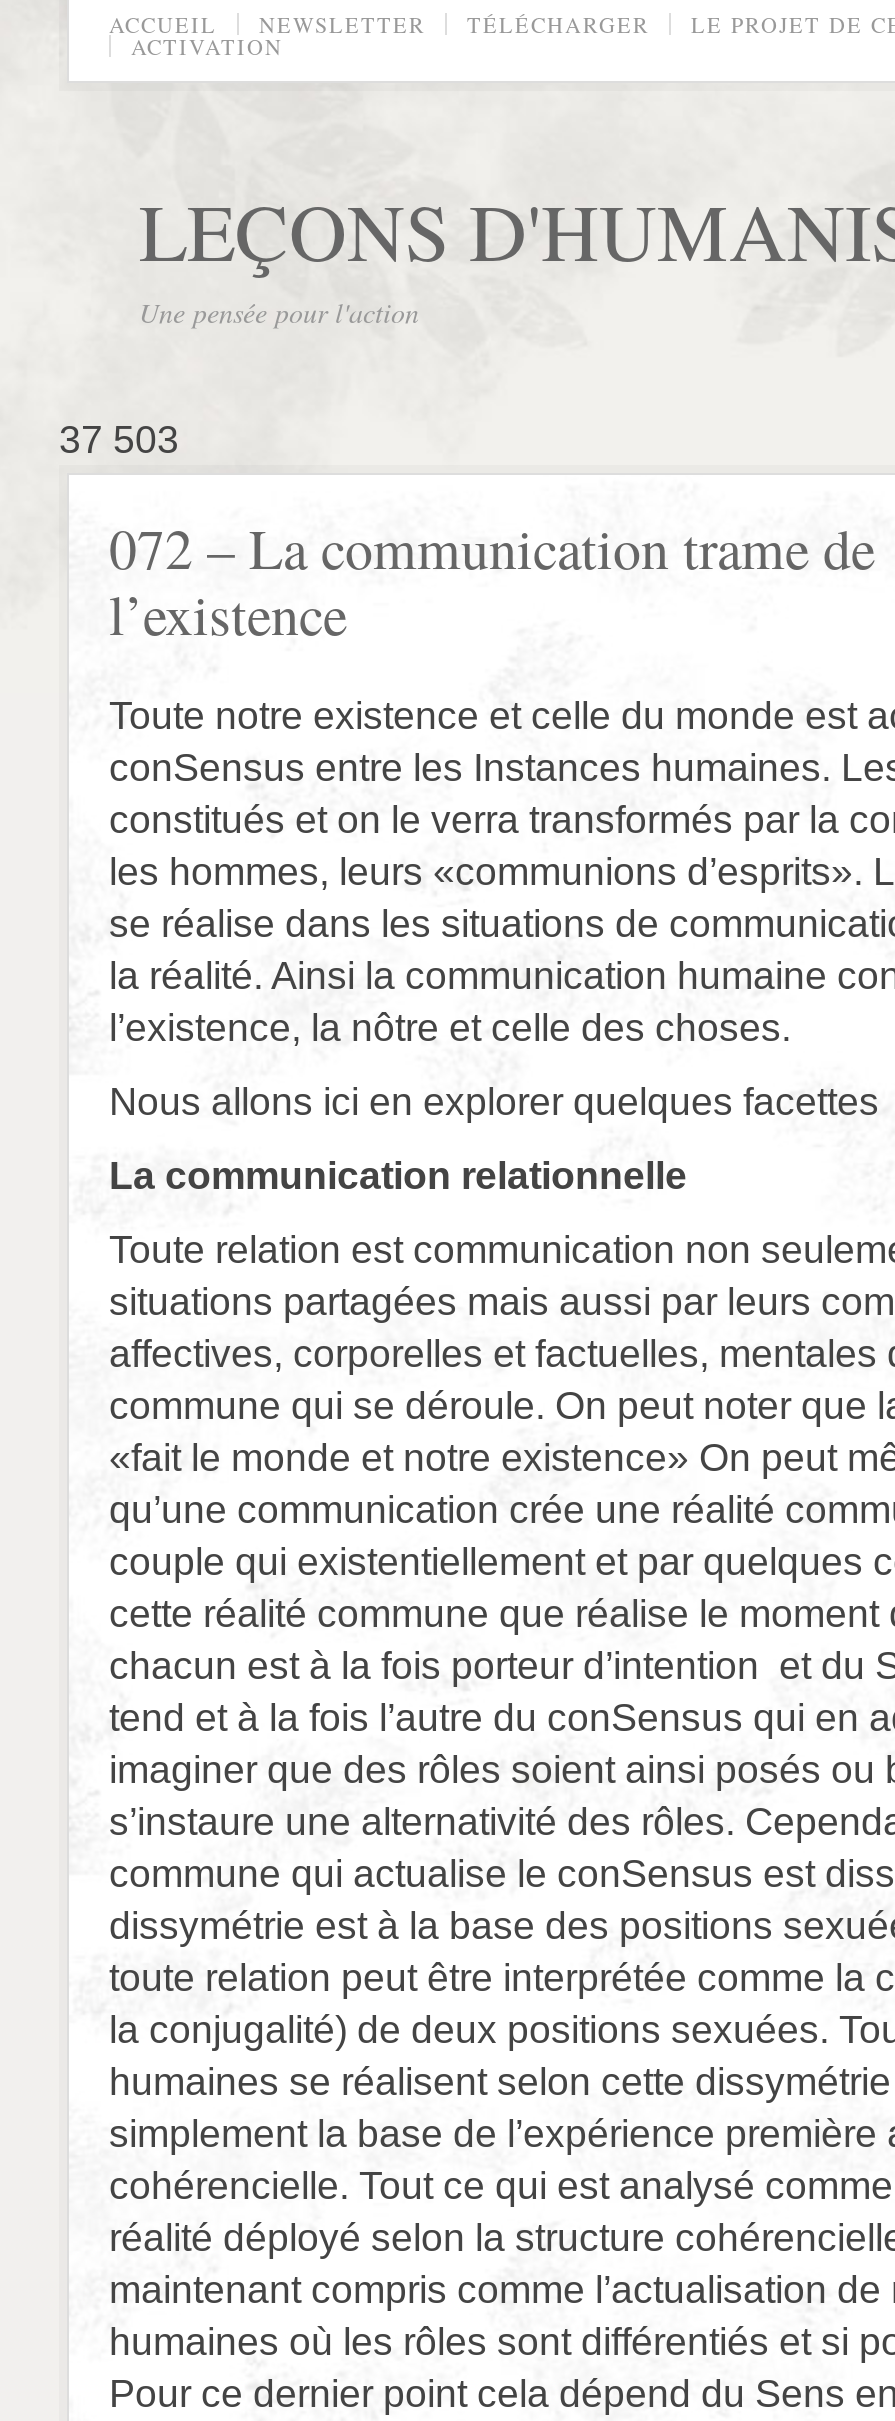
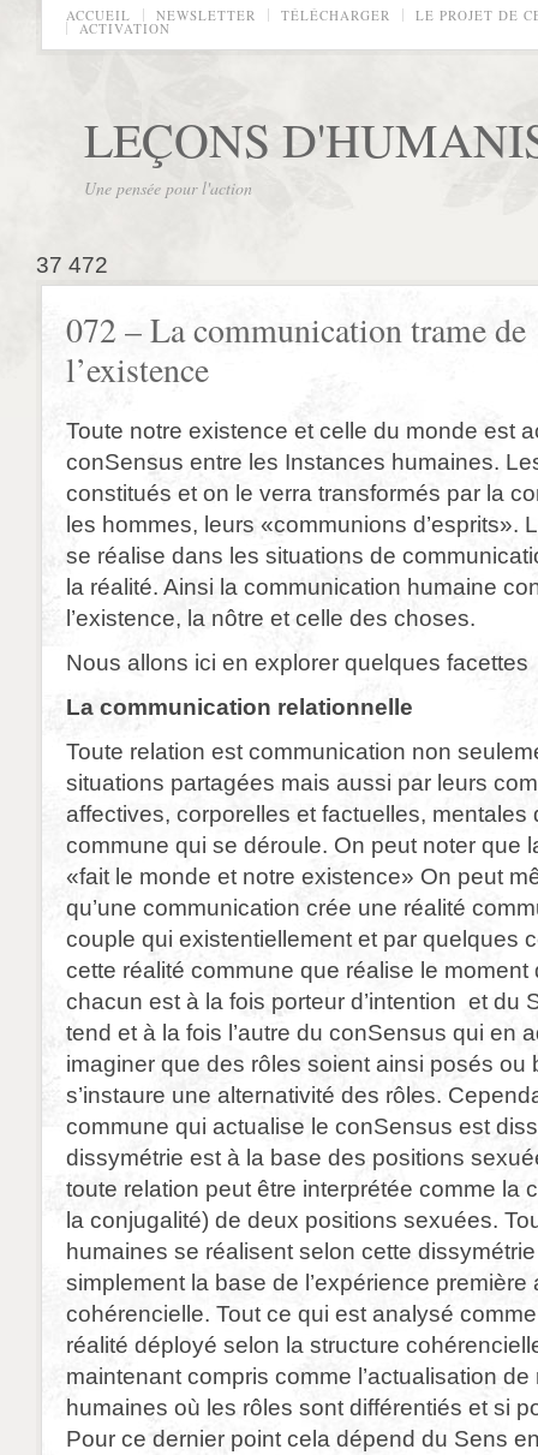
[59,417,179,461] 37 503 -> [36,251,108,278] 37 472

